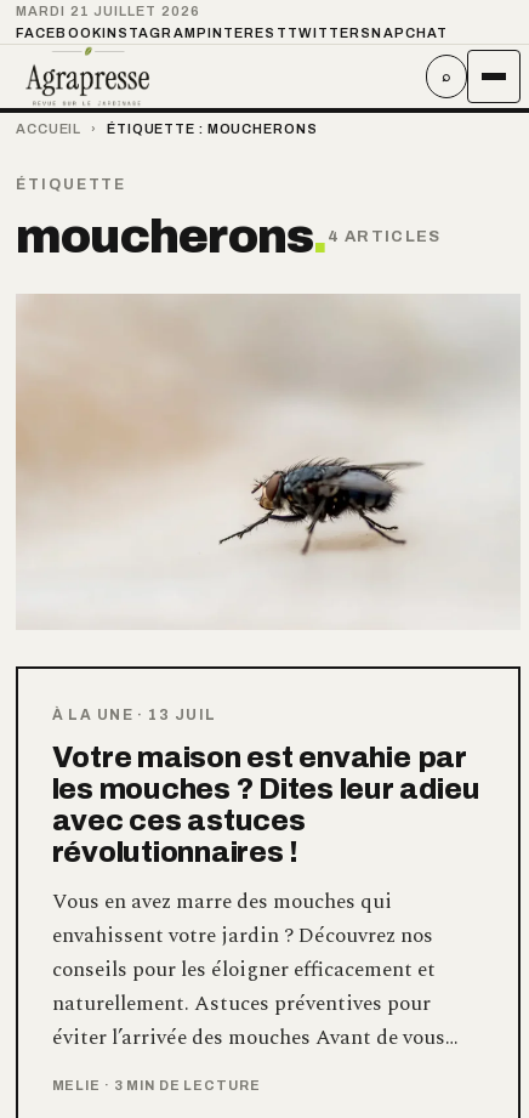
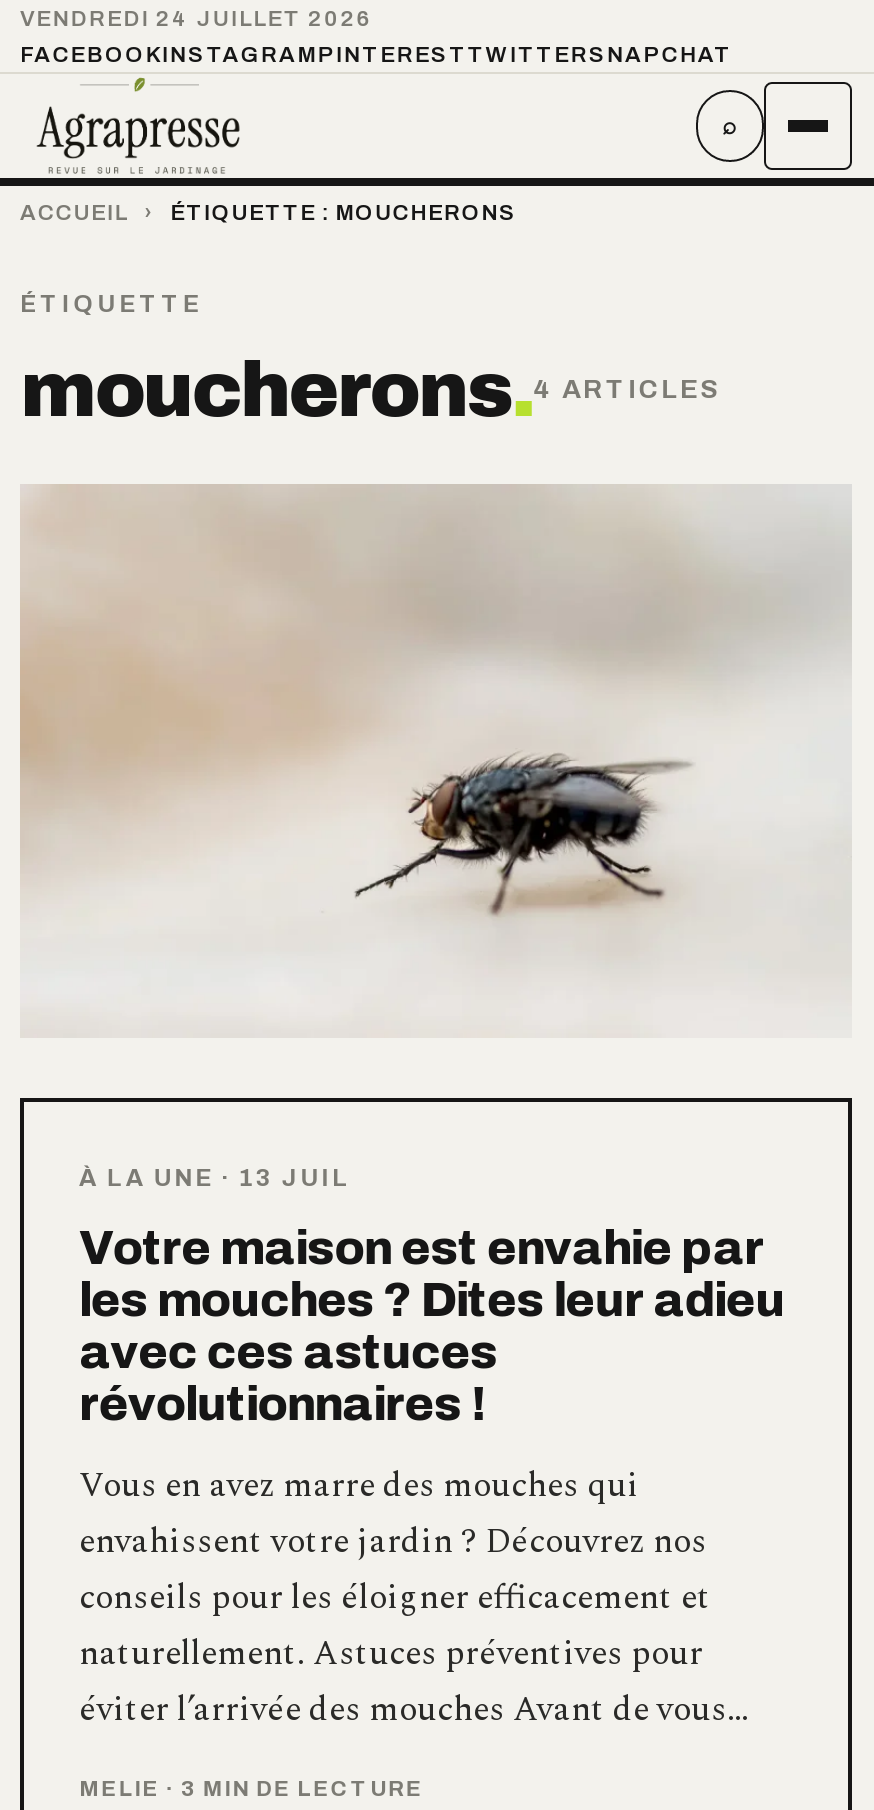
[16,4,200,18] MARDI 21 JUILLET 2026 -> [20,6,373,30] VENDREDI 24 JUILLET 2026

